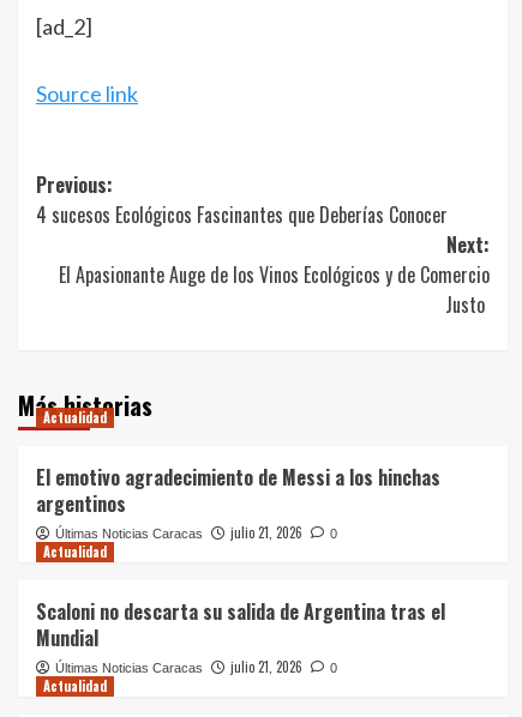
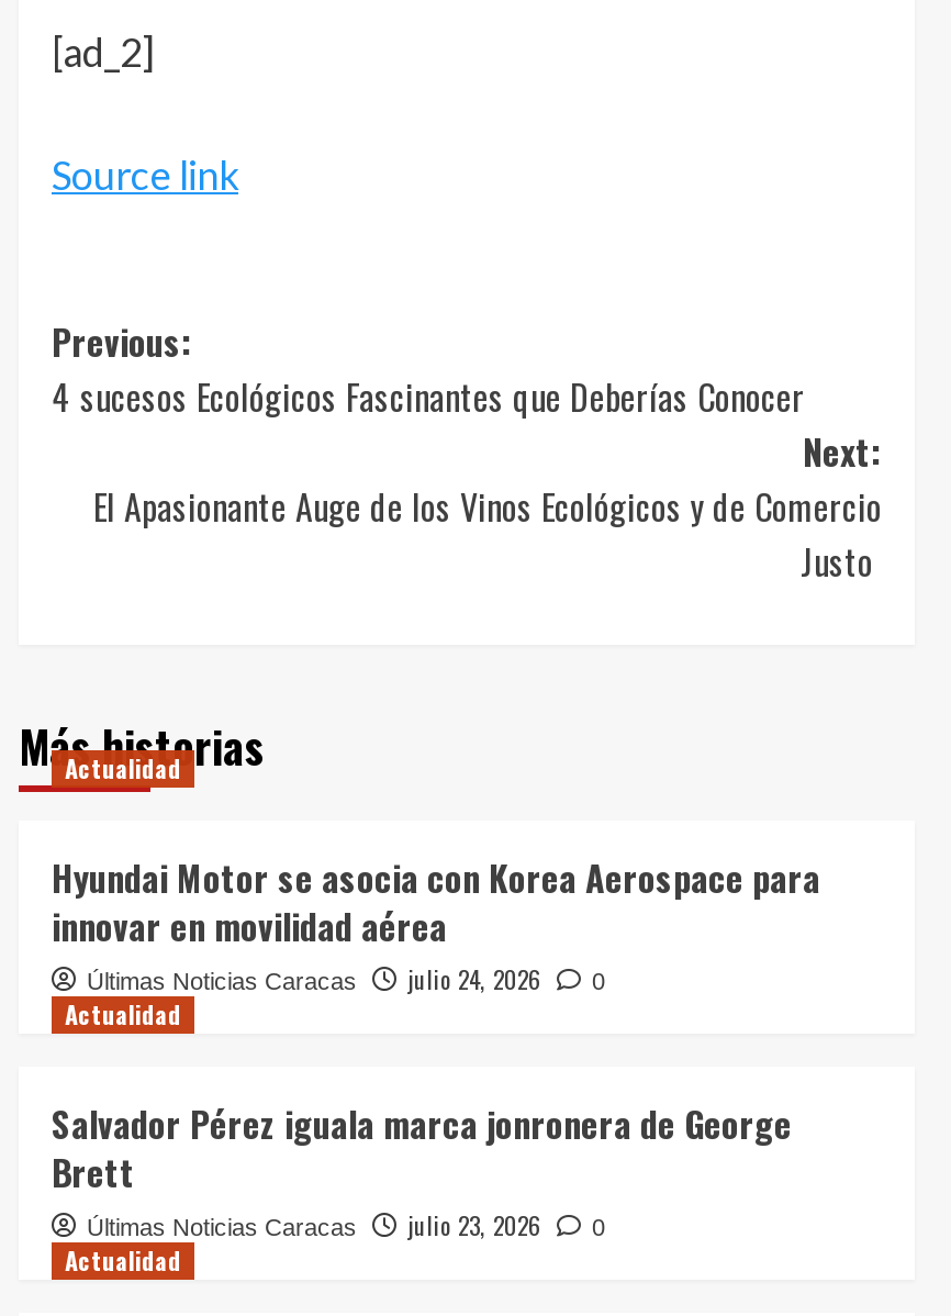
[36,463,440,518] El emotivo agradecimiento de Messi a los hinchas | argentinos -> [52,852,820,953] Hyundai Motor se asocia con Korea Aerospace para | innovar en movilidad aérea
[55,523,337,542] Últimas Noticias Caracas julio 21, 2026 0 -> [87,962,605,997] Últimas Noticias Caracas julio 24, 2026 0
[36,597,445,652] Scaloni no descarta su salida de Argentina tras el | Mundial -> [52,1098,792,1199] Salvador Pérez iguala marca jonronera de George | Brett
[55,657,337,676] Últimas Noticias Caracas julio 21, 2026 0 -> [87,1208,605,1243] Últimas Noticias Caracas julio 23, 2026 0

